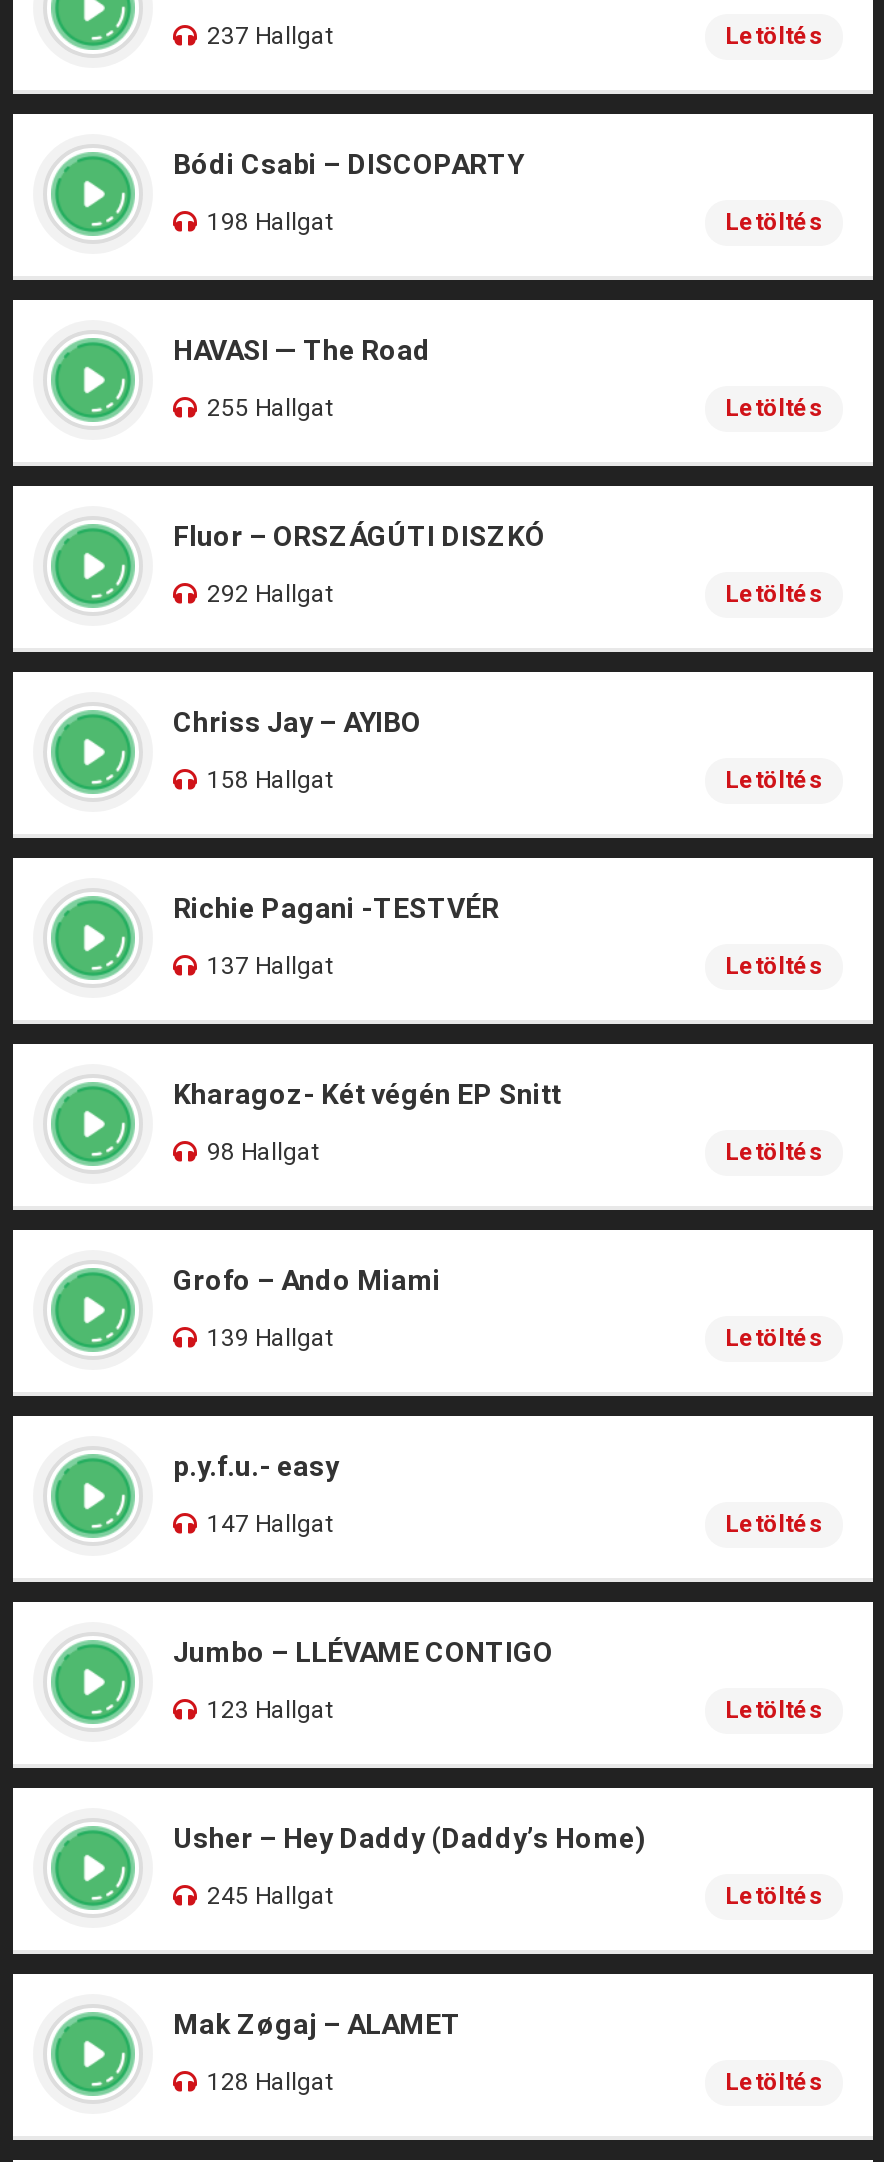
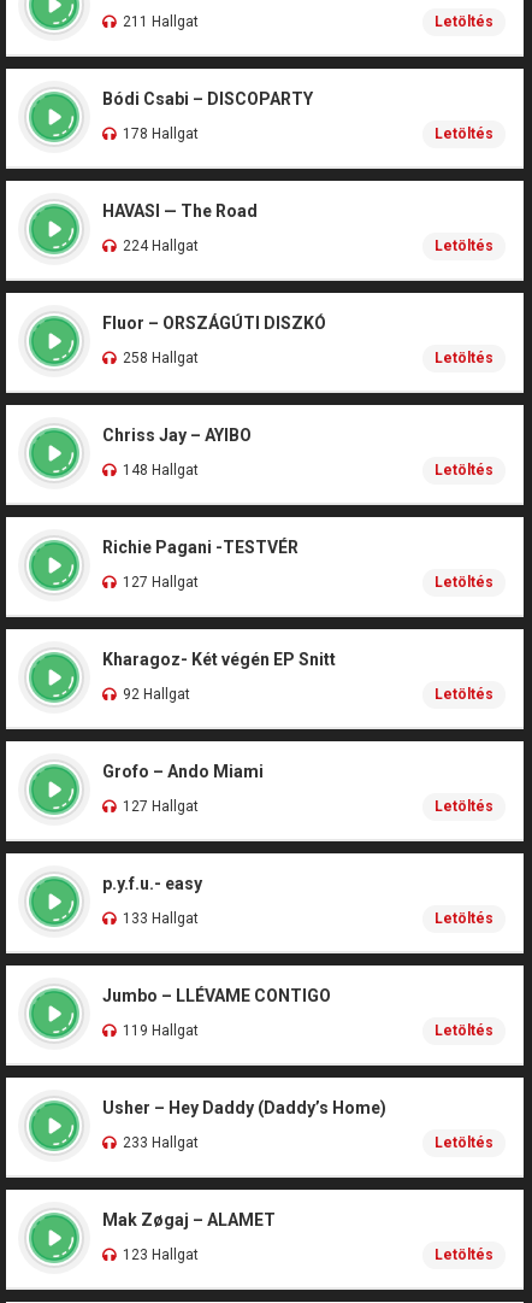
[207,22,333,50] 237 Hallgat -> [123,13,199,30] 211 Hallgat
[207,208,333,236] 198 Hallgat -> [123,125,199,142] 178 Hallgat
[207,394,333,422] 255 Hallgat -> [123,237,199,254] 224 Hallgat
[207,580,333,608] 292 Hallgat -> [123,350,199,366] 258 Hallgat
[207,766,333,794] 158 Hallgat -> [123,462,199,479] 148 Hallgat
[207,952,333,980] 137 Hallgat -> [123,574,199,591] 127 Hallgat
[207,1138,319,1166] 98 Hallgat -> [123,686,190,703] 92 Hallgat
[207,1324,333,1352] 139 Hallgat -> [123,798,199,815] 127 Hallgat
[207,1510,333,1538] 147 Hallgat -> [123,910,199,927] 133 Hallgat
[207,1696,333,1724] 123 Hallgat -> [123,1022,199,1039] 119 Hallgat
[207,1882,333,1910] 245 Hallgat -> [123,1134,199,1151] 233 Hallgat
[207,2068,333,2096] 128 Hallgat -> [123,1246,199,1263] 123 Hallgat

